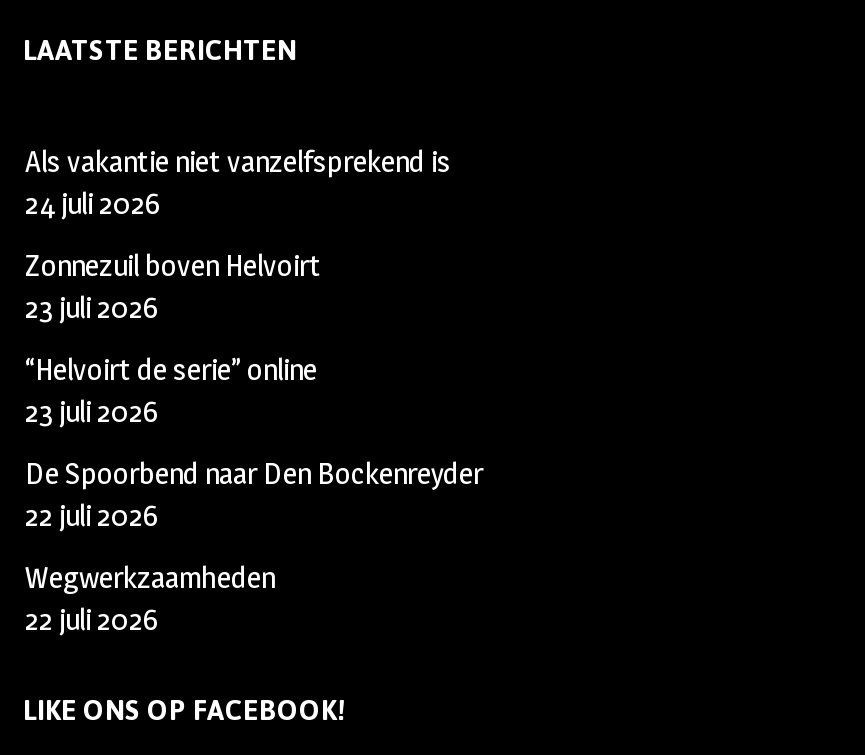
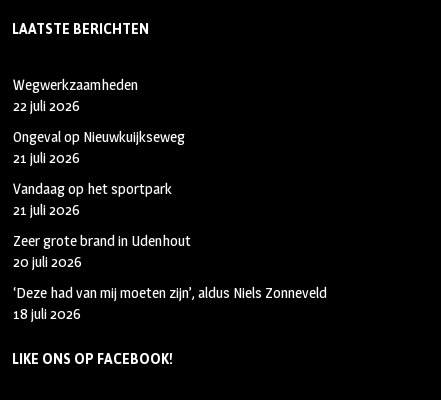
[25,141,483,533] Als vakantie niet vanzelfsprekend is | 24 juli 2026 | Zonnezuil boven Helvoirt | 23 juli 2026 | “Helvoirt de serie” online | 23 juli 2026 | De Spoorbend naar Den Bockenreyder | 22 juli 2026 -> none
moved [25,557,275,637] -> [13,75,138,115]: Wegwerkzaamheden | 22 juli 2026
none -> [13,127,327,323] Ongeval op Nieuwkuijkseweg | 21 juli 2026 | Vandaag op het sportpark | 21 juli 2026 | Zeer grote brand in Udenhout | 20 juli 2026 | ‘Deze had van mij moeten zijn’, aldus Niels Zonneveld | 18 juli 2026

